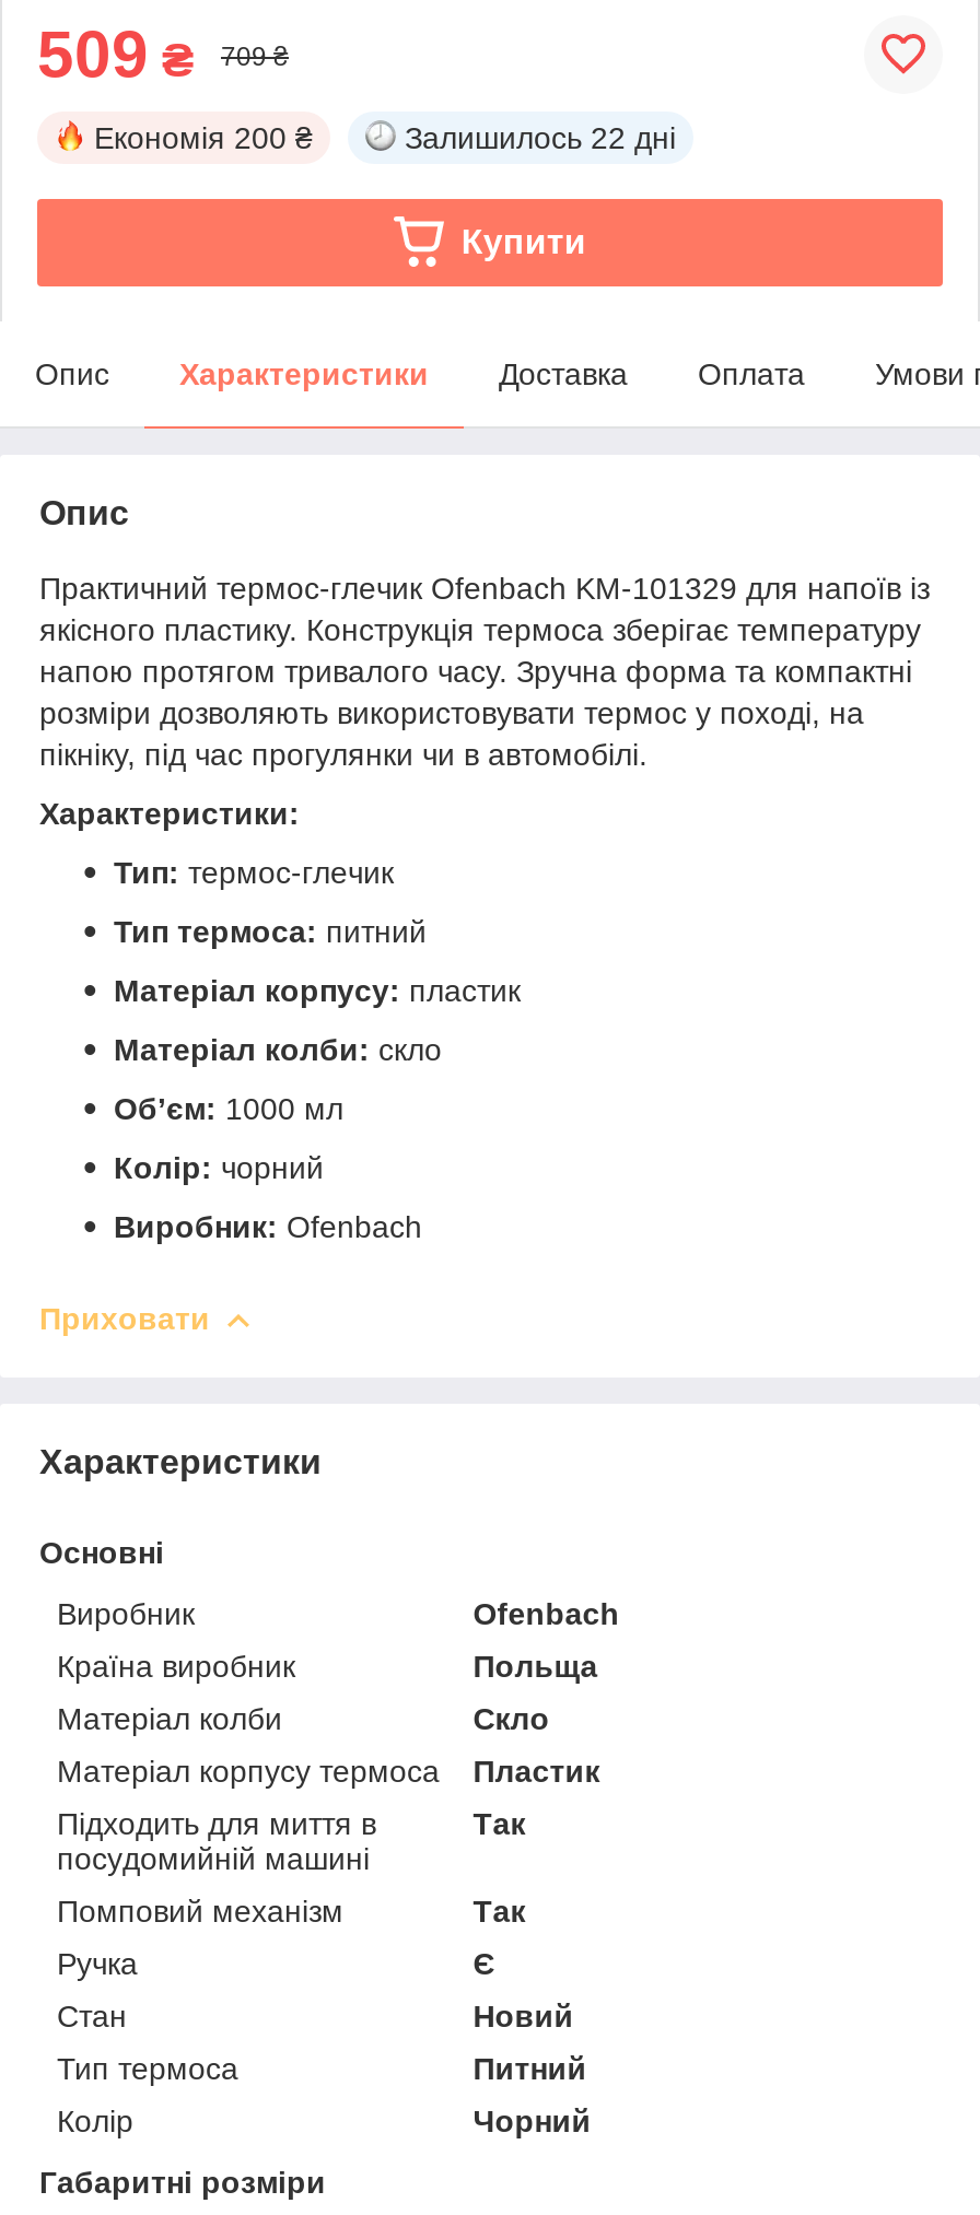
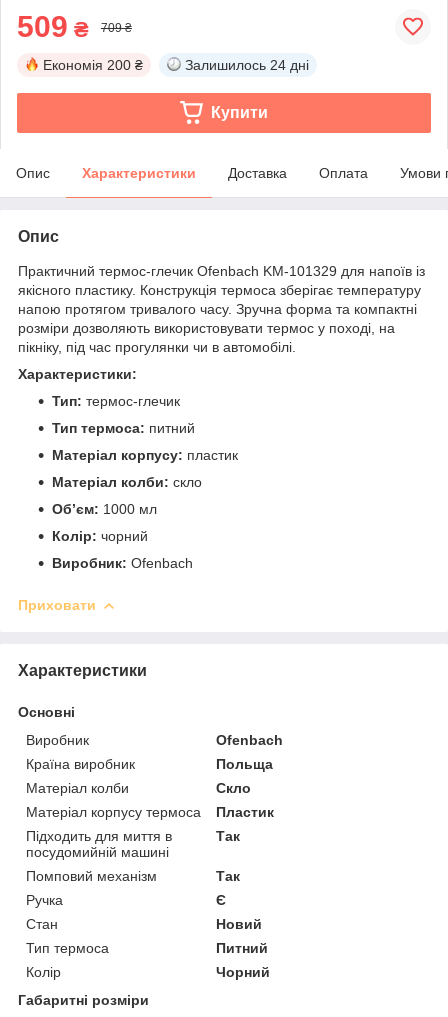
[405,120,676,155] Залишилось 22 дні -> [185,57,309,73] Залишилось 24 дні

